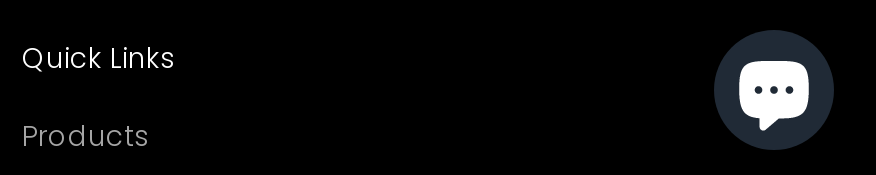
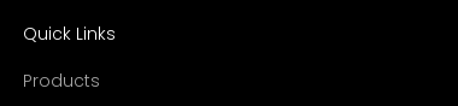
[714,30,834,150] [image] -> none

